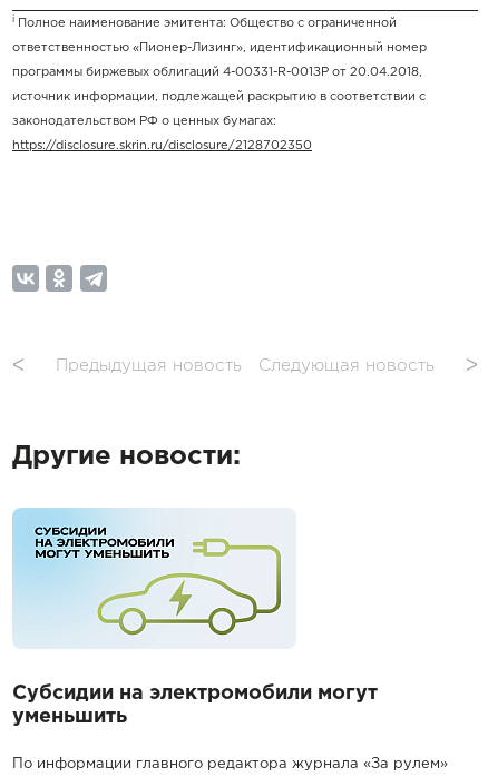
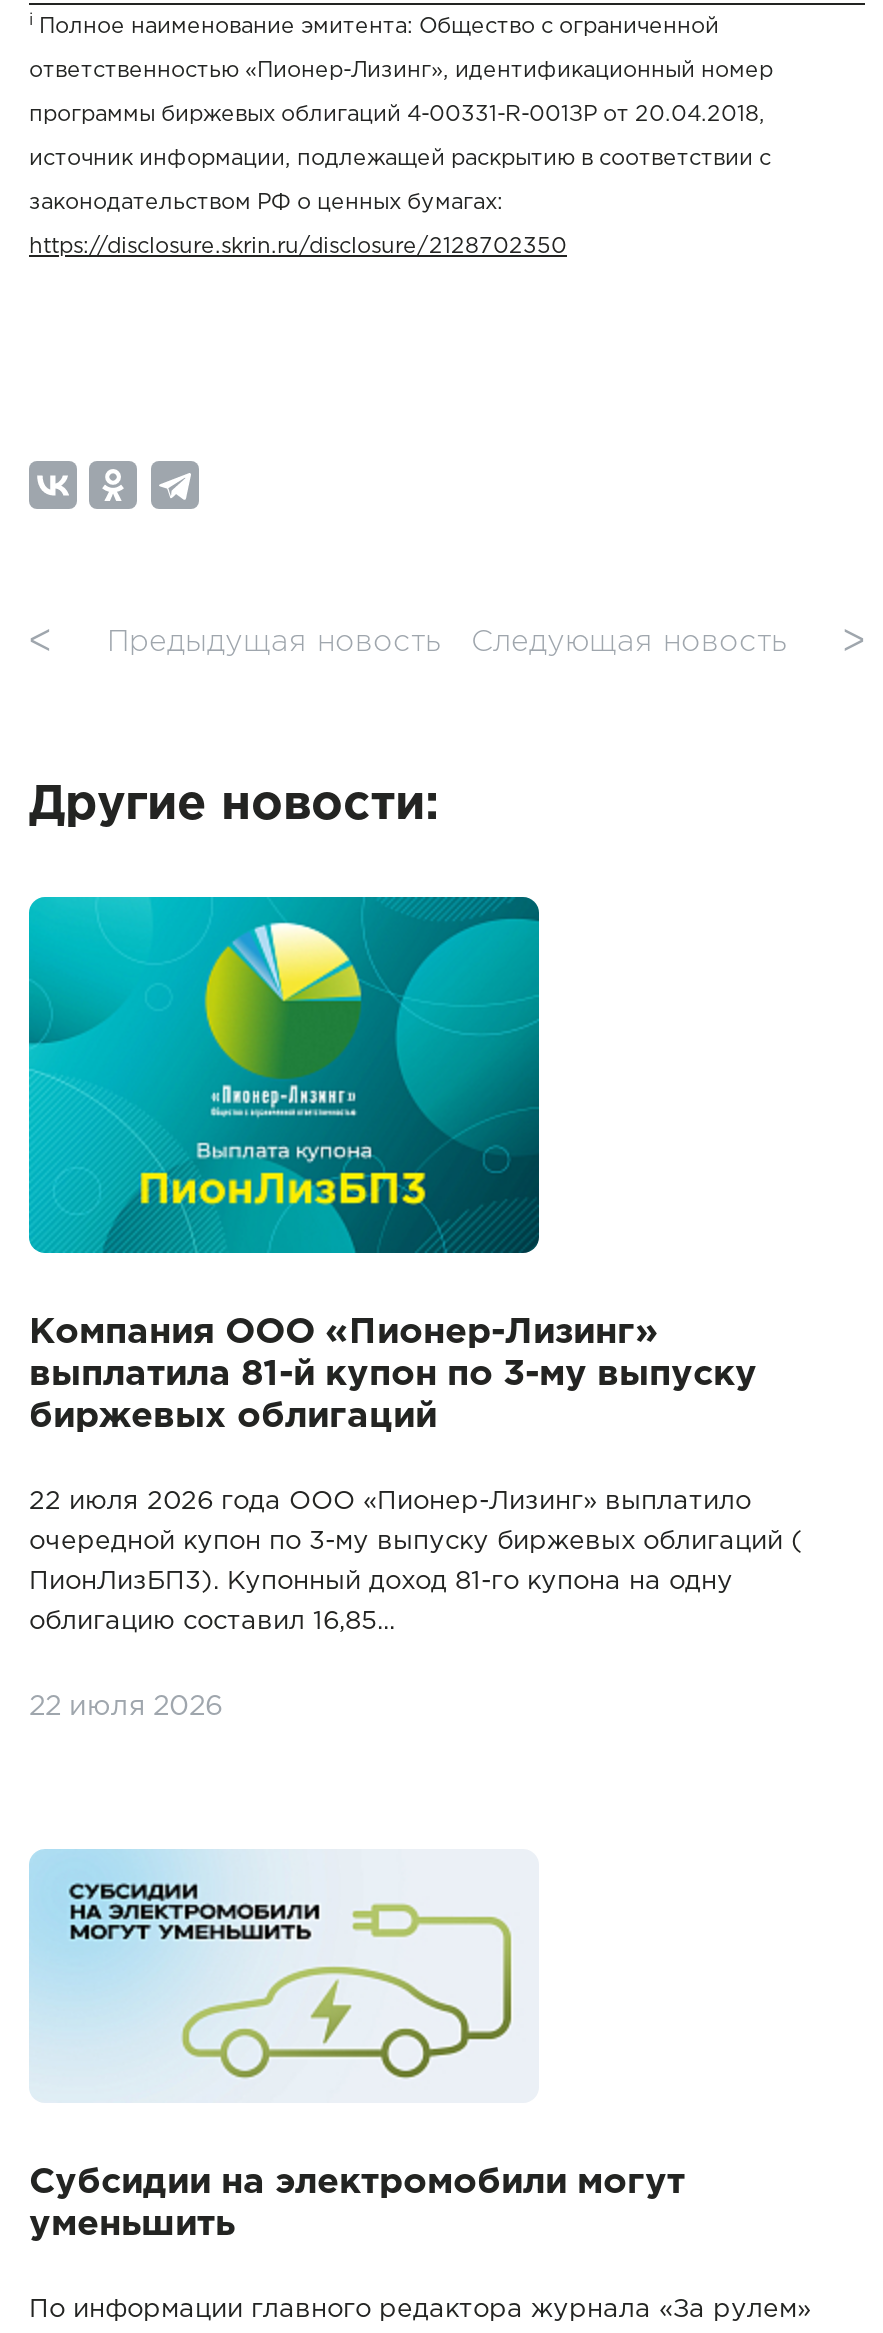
none -> [27,895,803,1633] [image] | Компания ООО «Пионер-Лизинг» | выплатила 81-й купон по 3-му выпуску | биржевых облигаций | 22 июля 2026 года ООО «Пионер-Лизинг» выплатило | очередной купон по 3-му выпуску биржевых облигаций ( | ПионЛизБП3). Купонный доход 81-го купона на одну | облигацию составил 16,85...
none -> [29,1695,223,1719] 22 июля 2026

